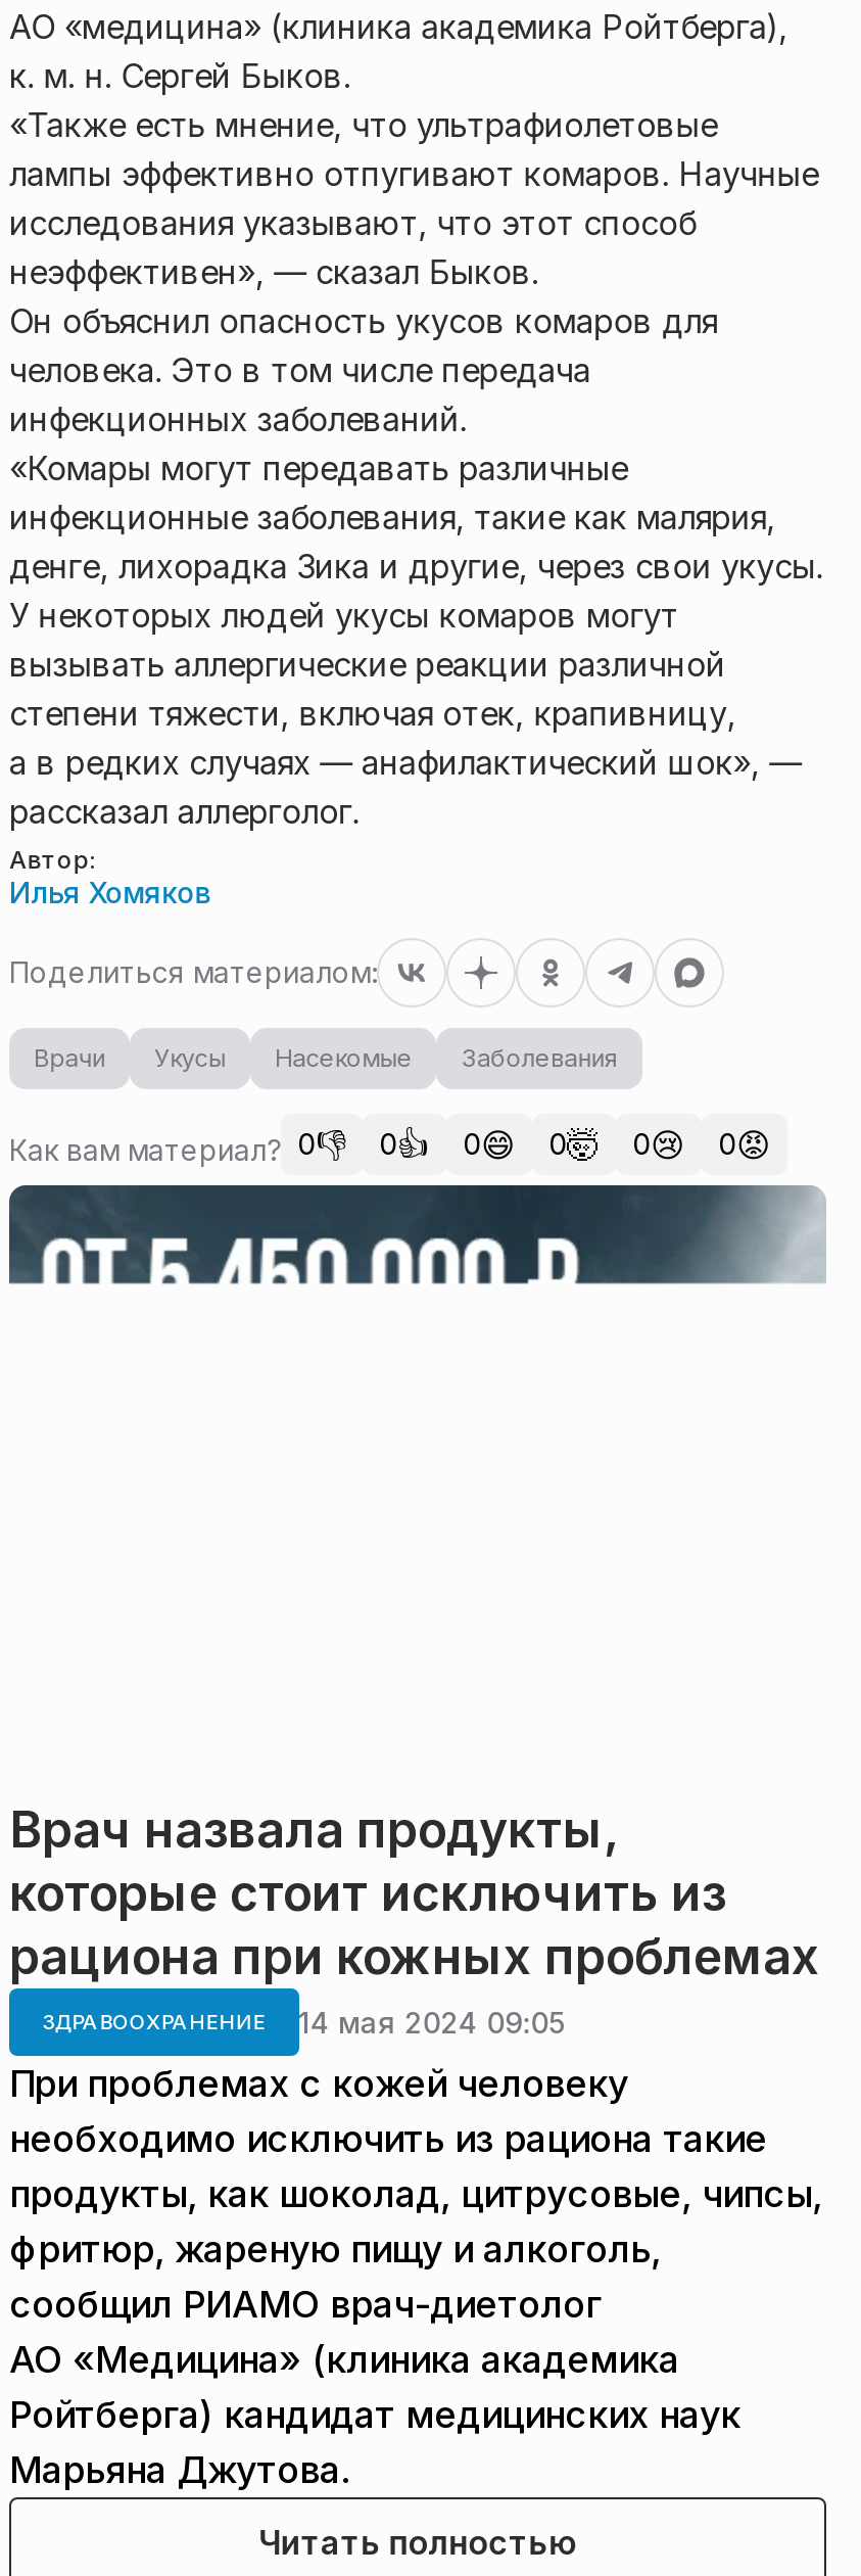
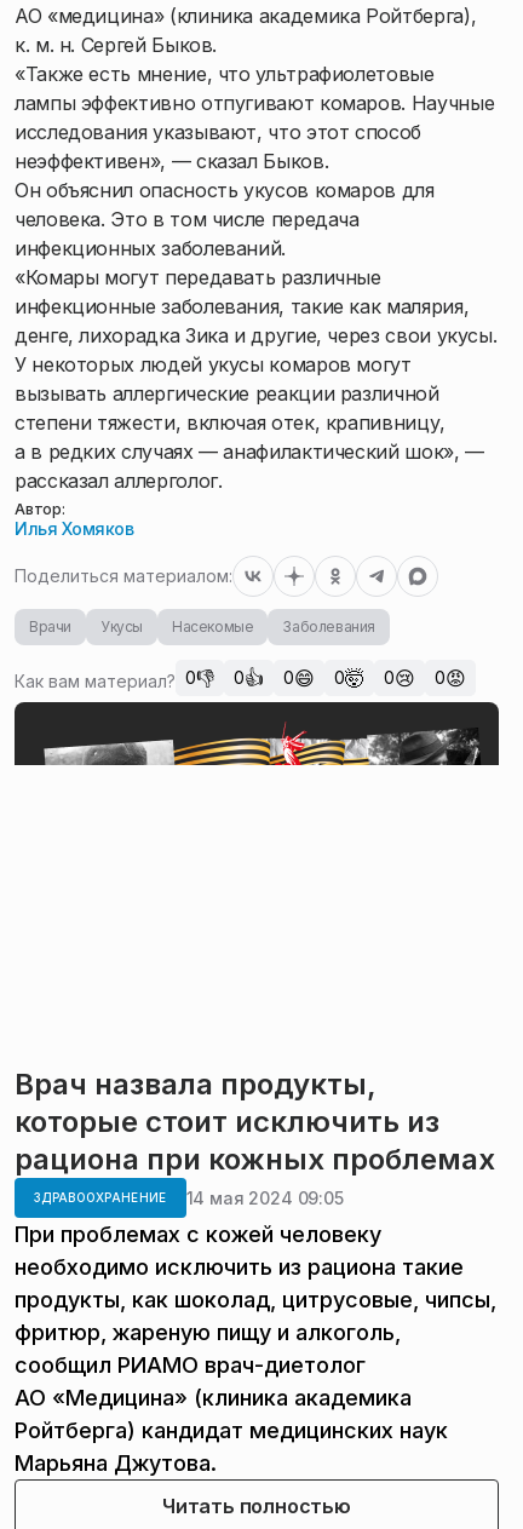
[9,1183,826,1292] [image] -> [13,701,500,766] [image]

